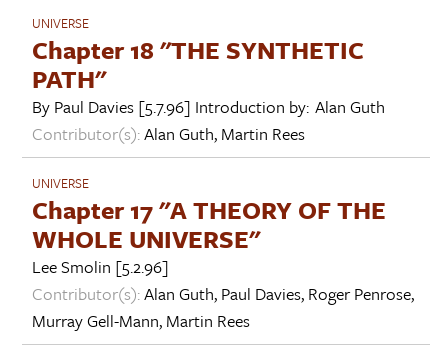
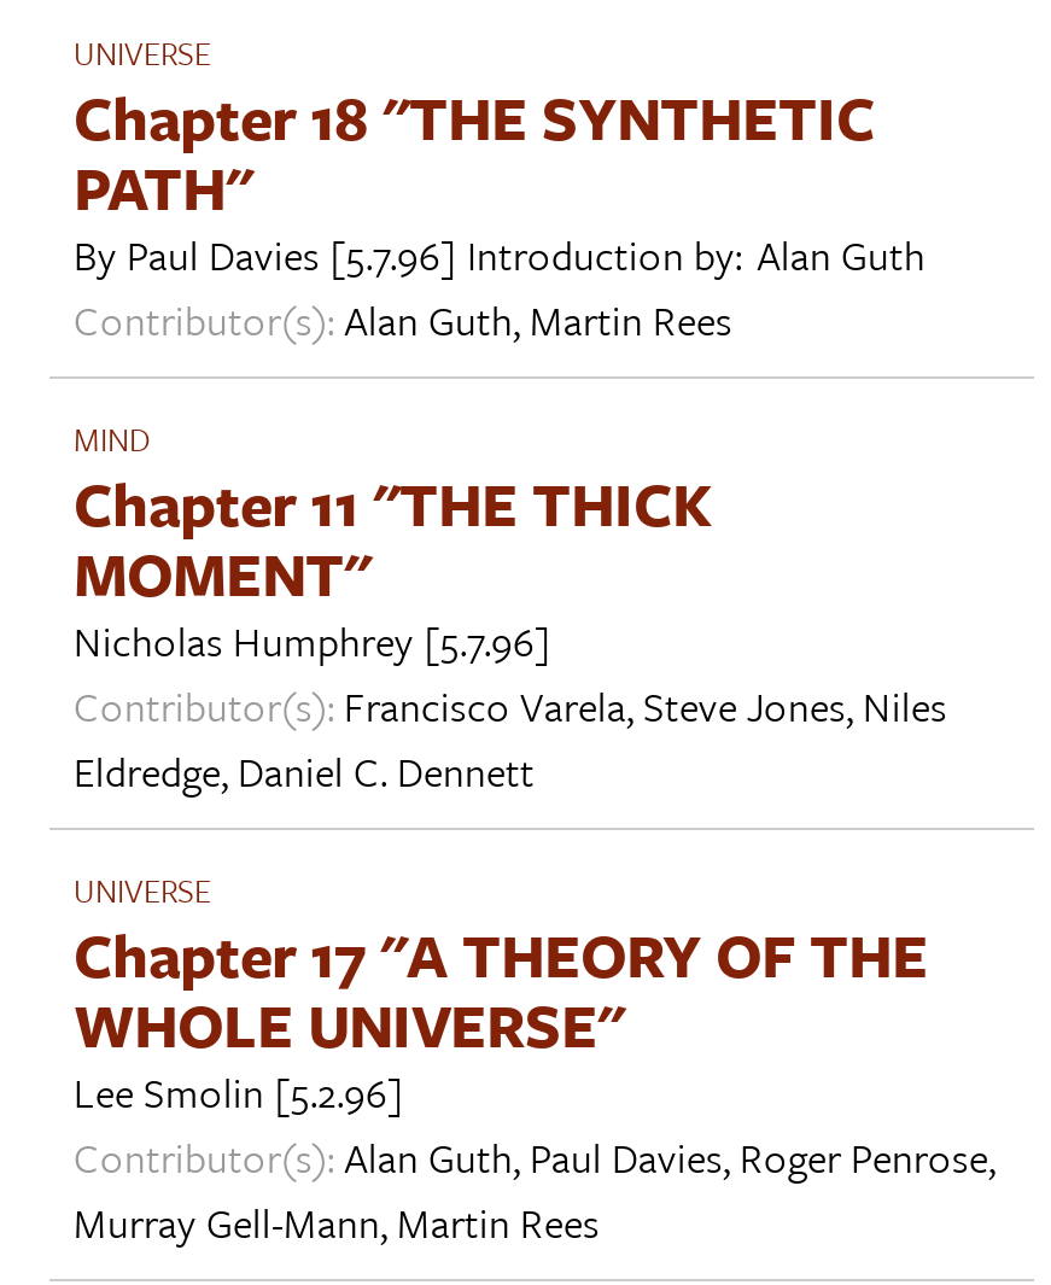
none -> [74,414,947,800] MIND | Chapter 11 "THE THICK | MOMENT" | Nicholas Humphrey [5.7.96] | Contributor(s): Francisco Varela, Steve Jones, Niles | Eldredge, Daniel C. Dennett

